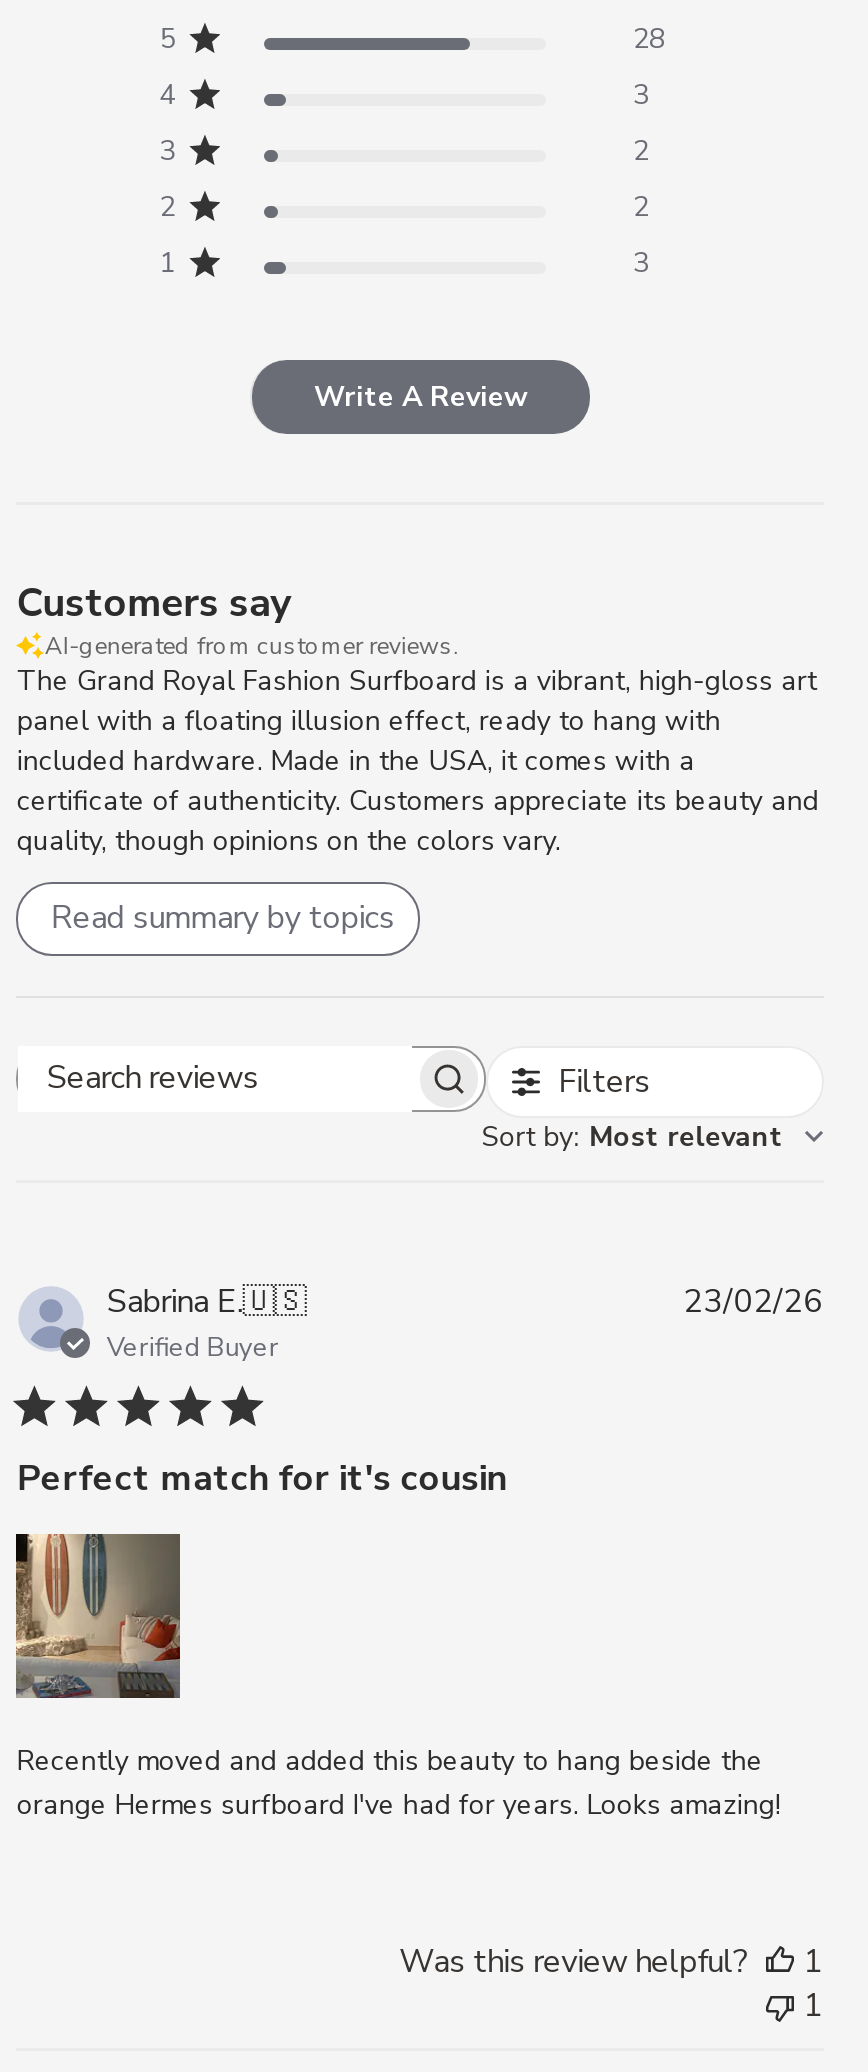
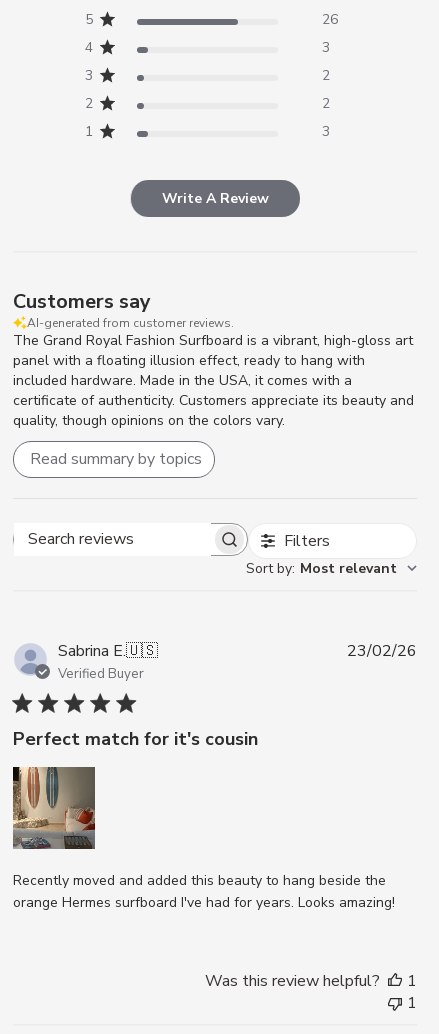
[633,19,665,57] 28 -> [321,10,337,29] 26

